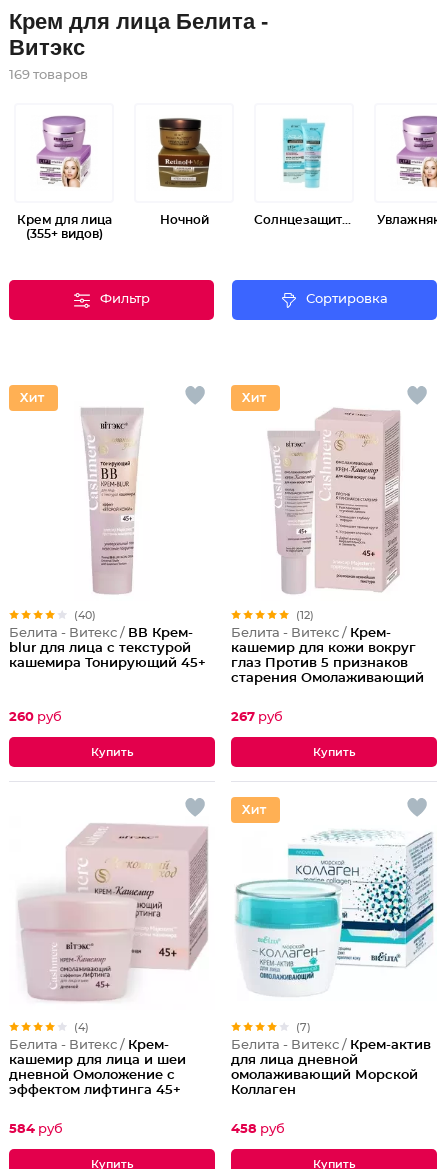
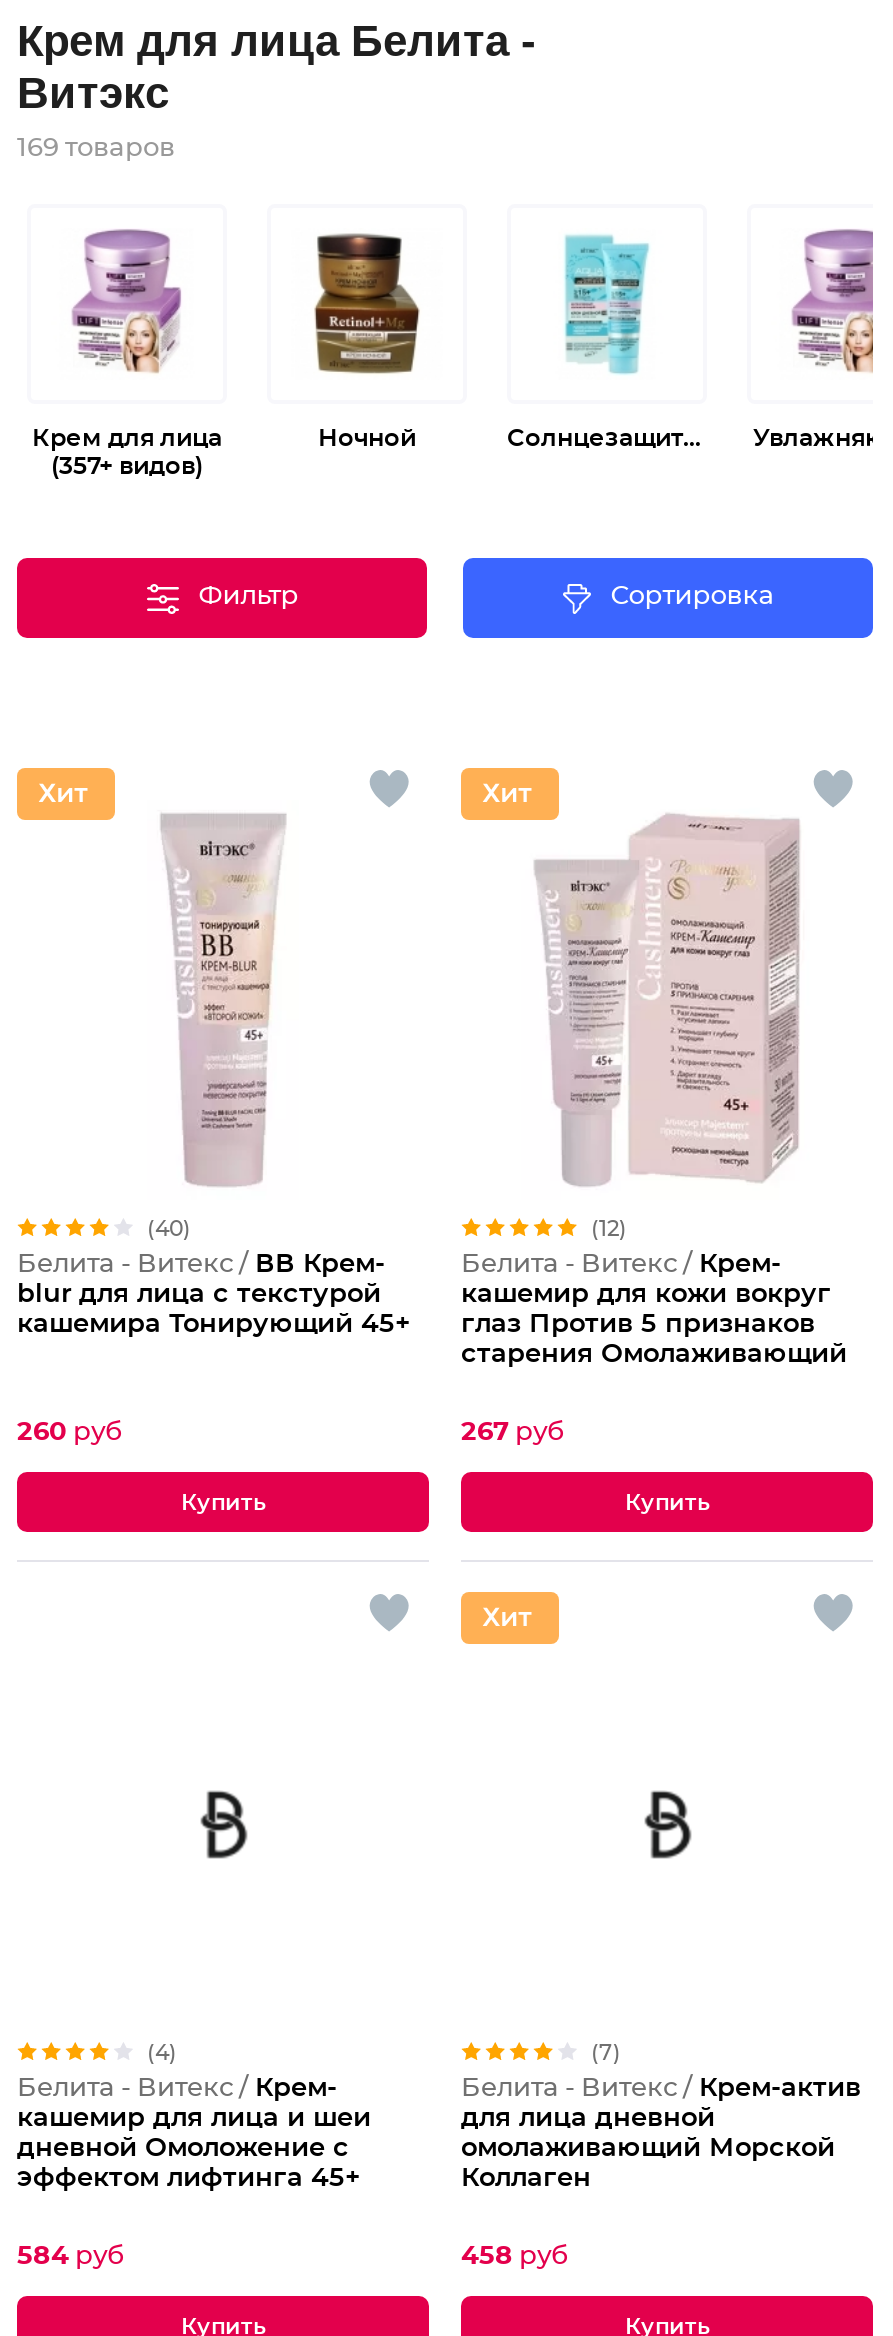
[25,228,102,240] (355+ видов) -> [51,454,203,478] (357+ видов)
[18,823,208,1002] [image] -> none
[235,830,435,992] [image] -> none

